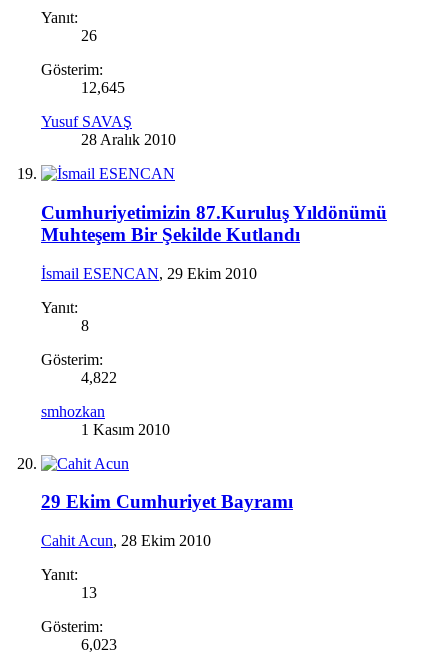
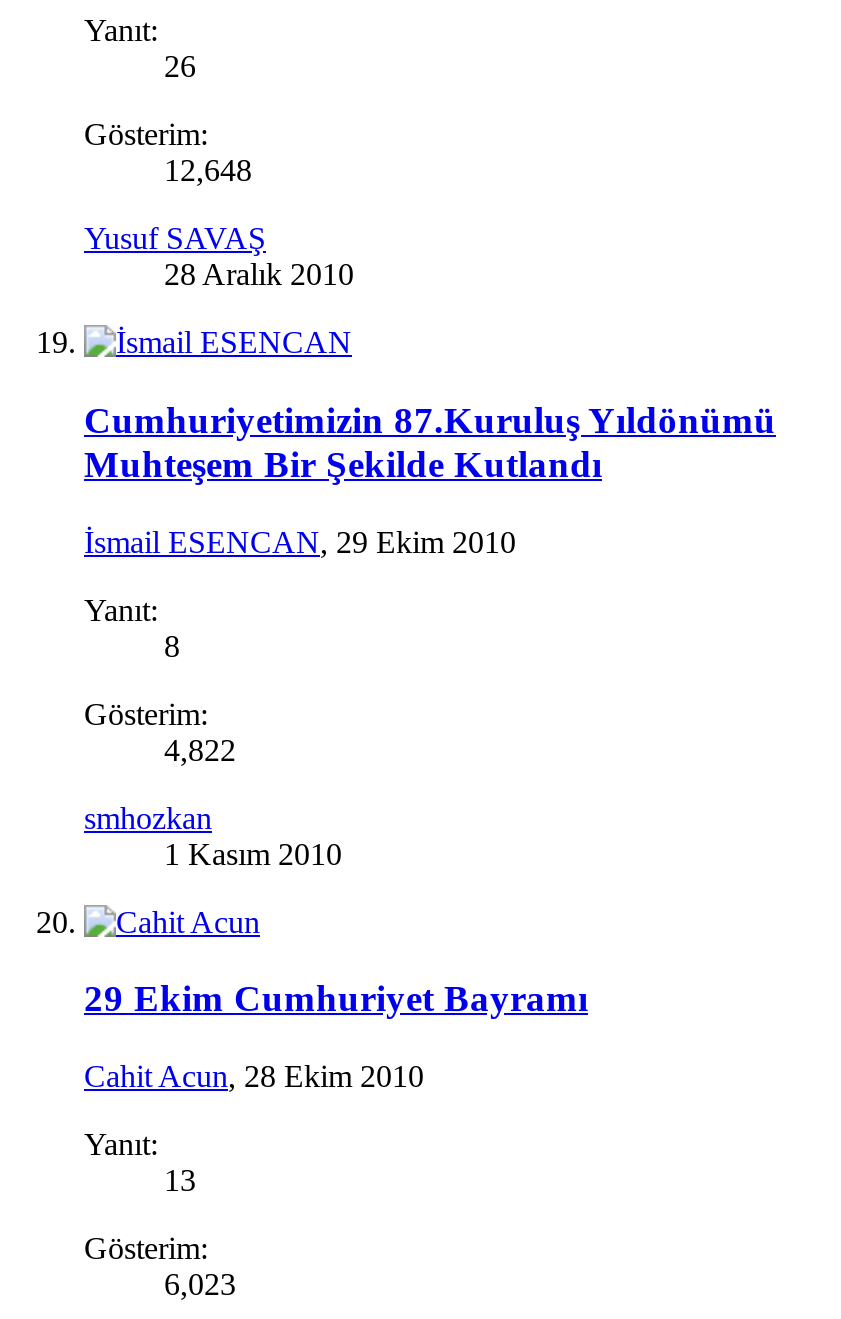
[81,79,125,96] 12,645 -> [164,154,252,188] 12,648

